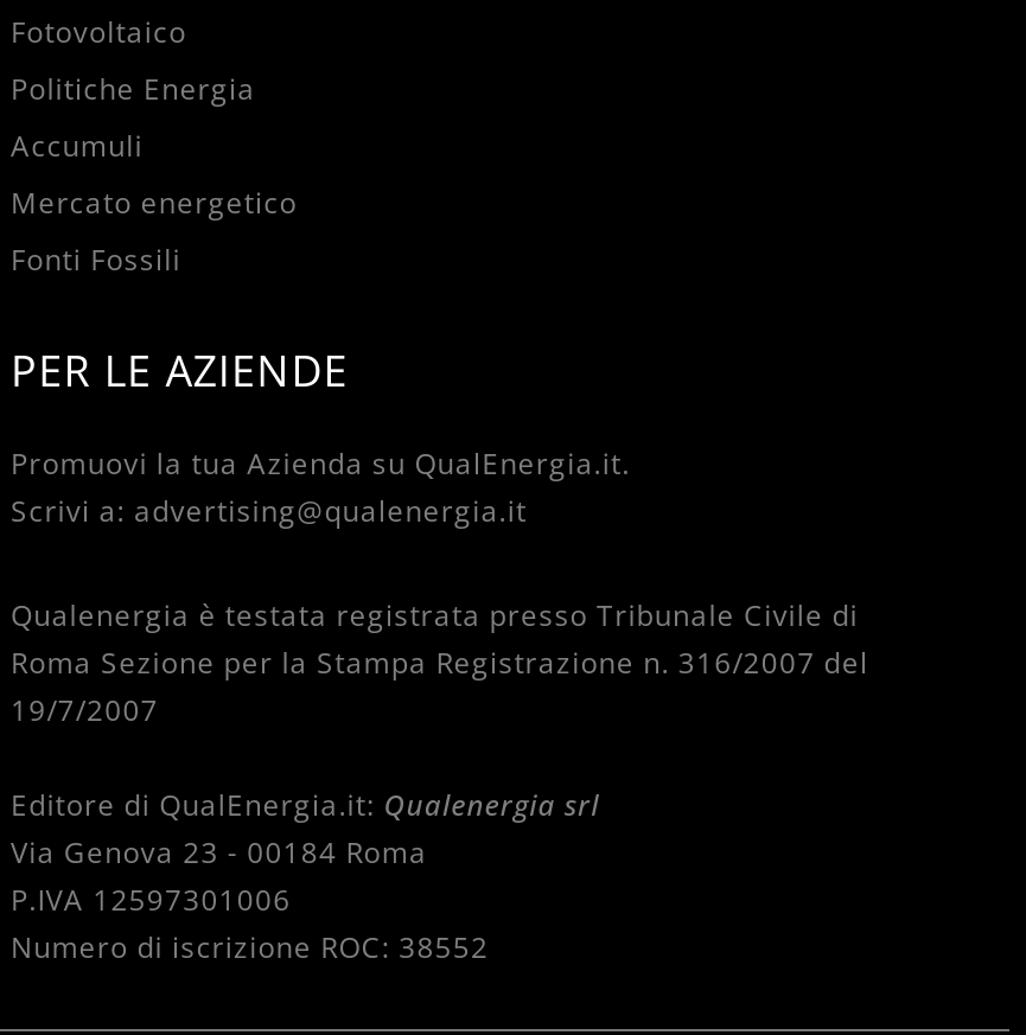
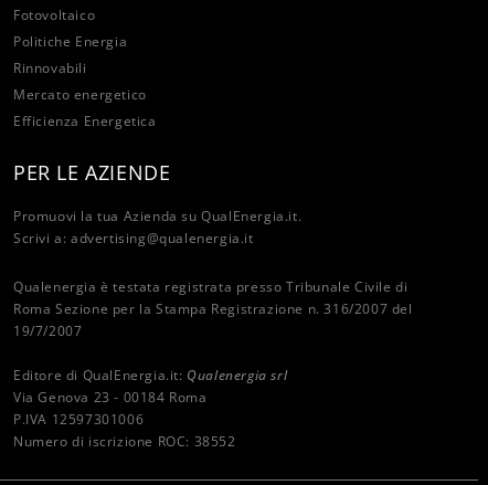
[11,125,143,165] Accumuli -> [13,58,87,77] Rinnovabili
[11,239,181,279] Fonti Fossili -> [13,111,156,130] Efficienza Energetica

